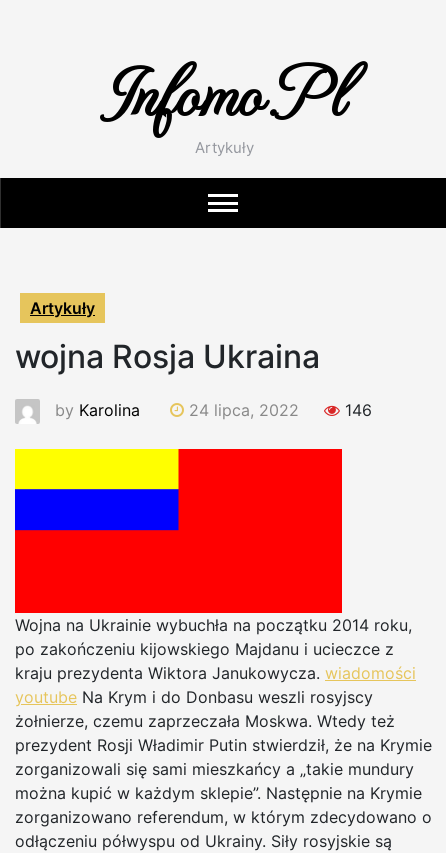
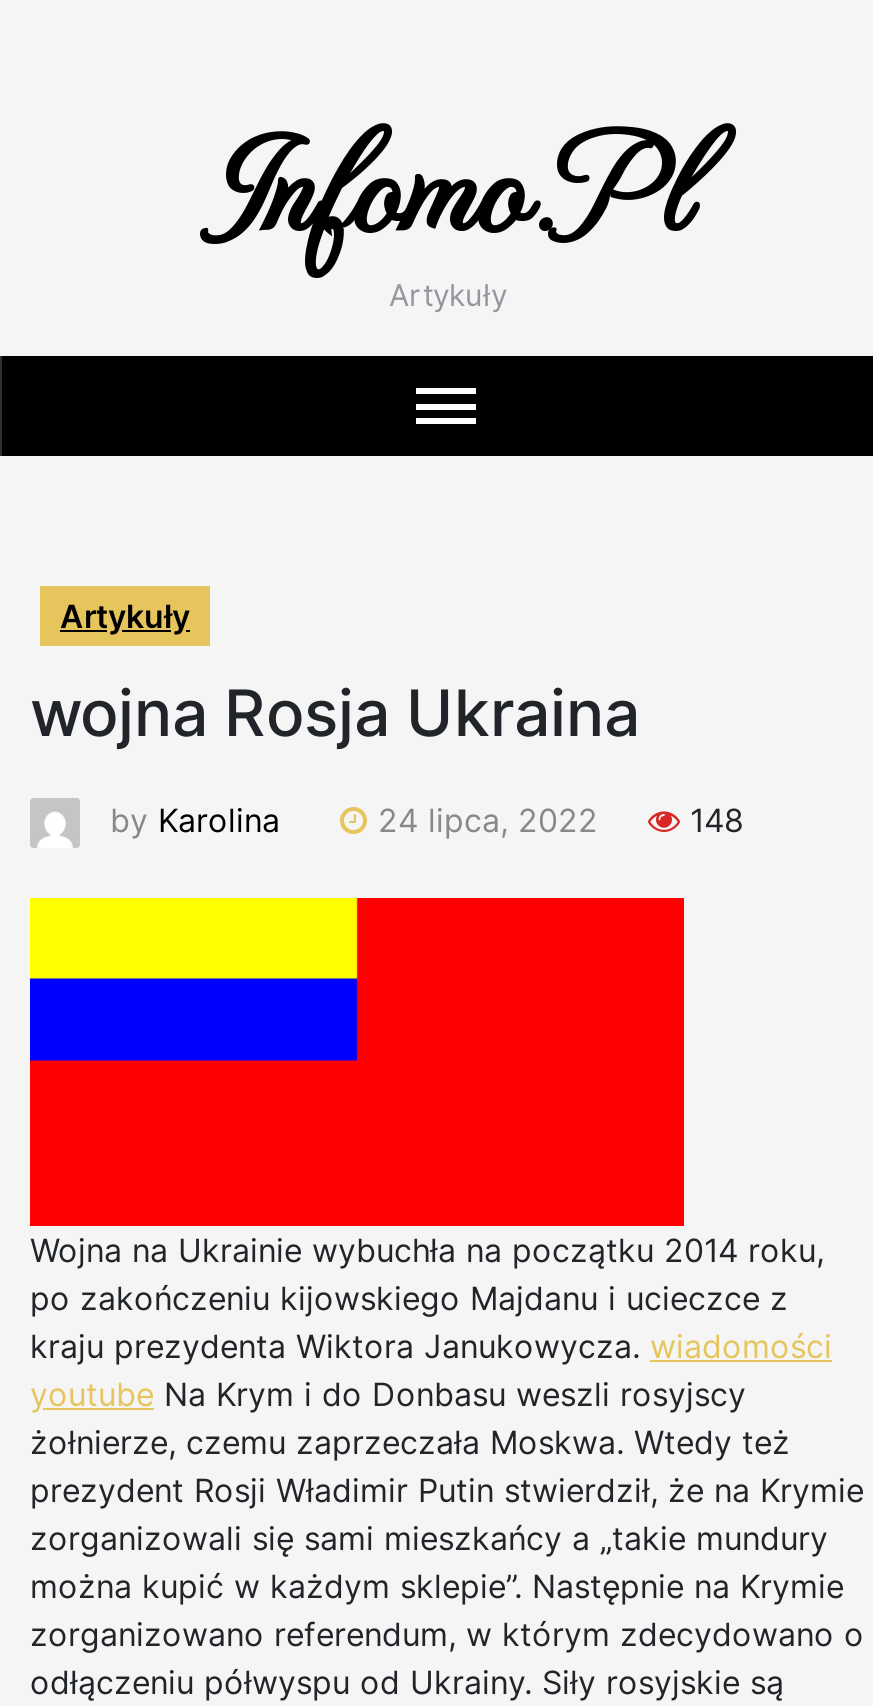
[340,400,372,420] 146 -> [680,800,744,840] 148

